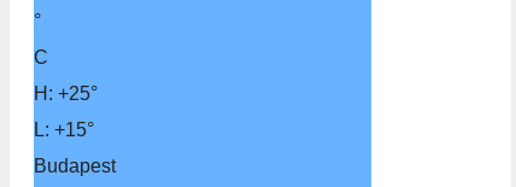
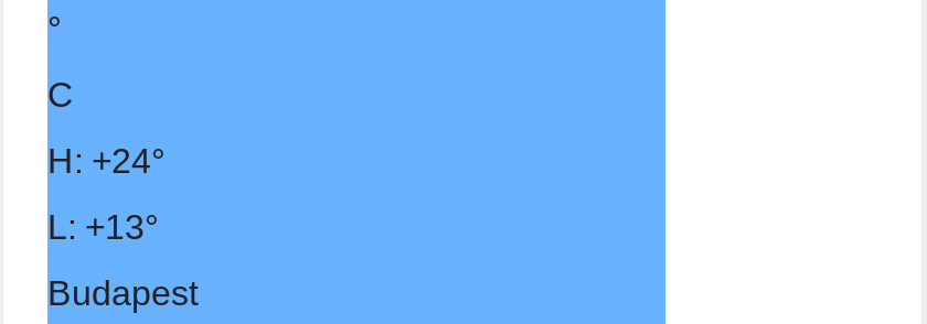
[34,84,98,104] H: +25° -> [47,143,164,180] H: +24°
[34,120,94,140] L: +15° -> [47,209,158,246] L: +13°

